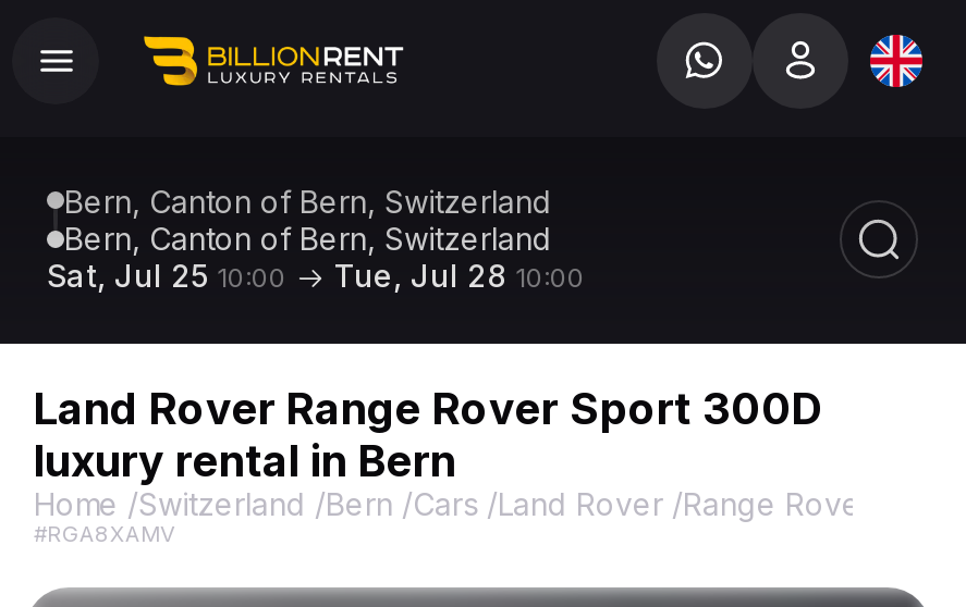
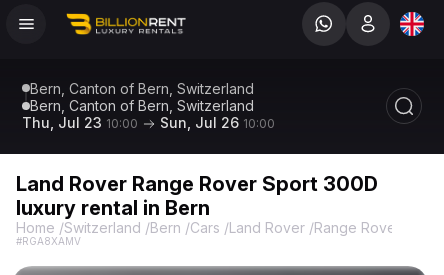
[47,257,286,294] Sat, Jul 25 10:00 -> [22,114,138,131] Thu, Jul 23 10:00
[334,257,585,294] Tue, Jul 28 10:00 -> [160,114,275,131] Sun, Jul 26 10:00

